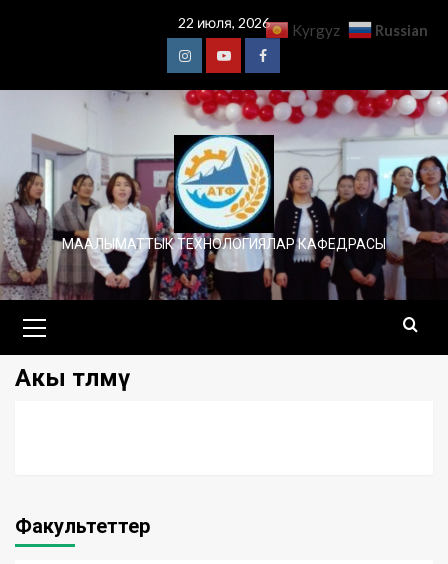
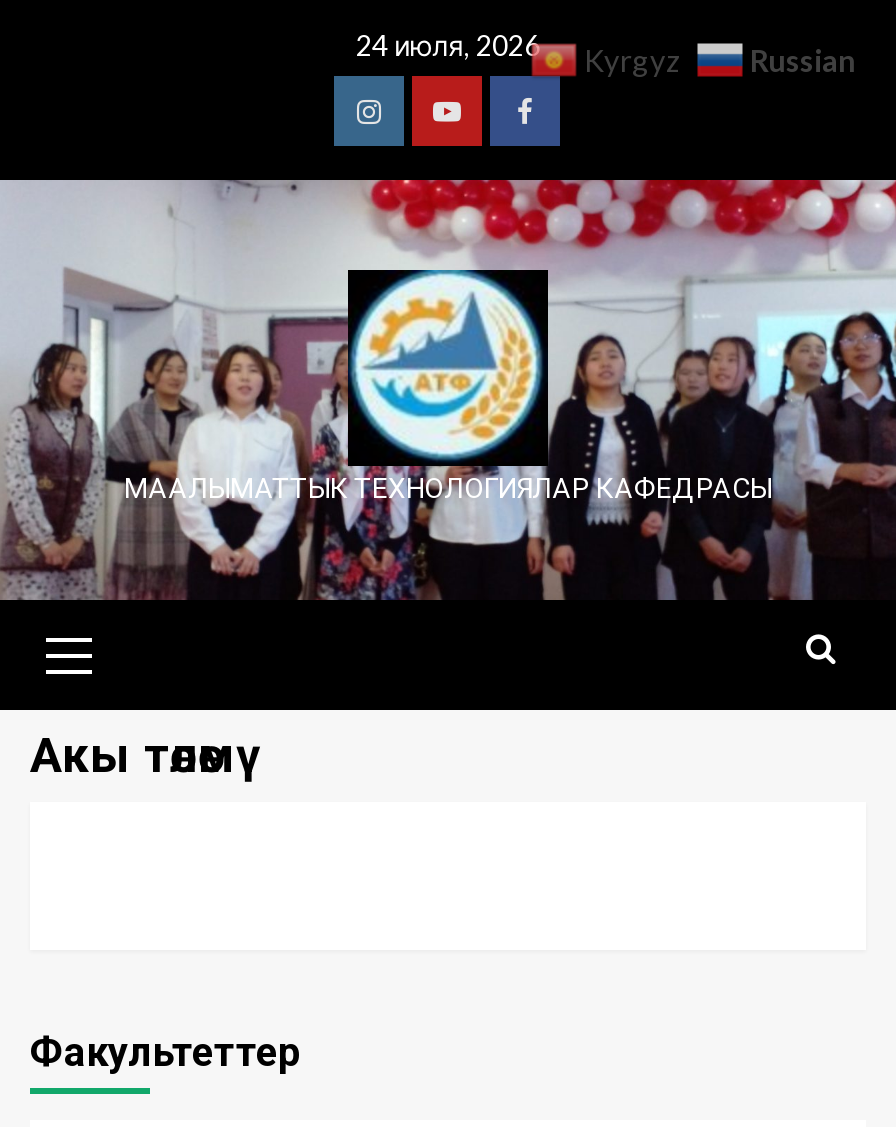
[178,14,428,39] 22 июля, 2026 Kyrgyz Russian -> [356,28,856,78] 24 июля, 2026 Kyrgyz Russian

